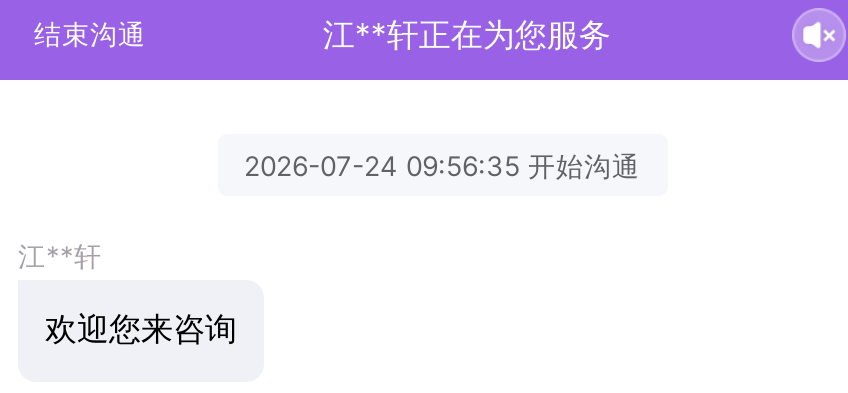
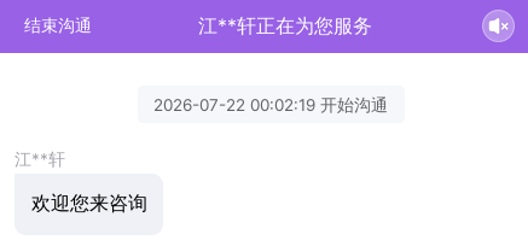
[244,149,640,181] 2026-07-24 09:56:35 开始沟通 -> [153,95,388,114] 2026-07-22 00:02:19 开始沟通

